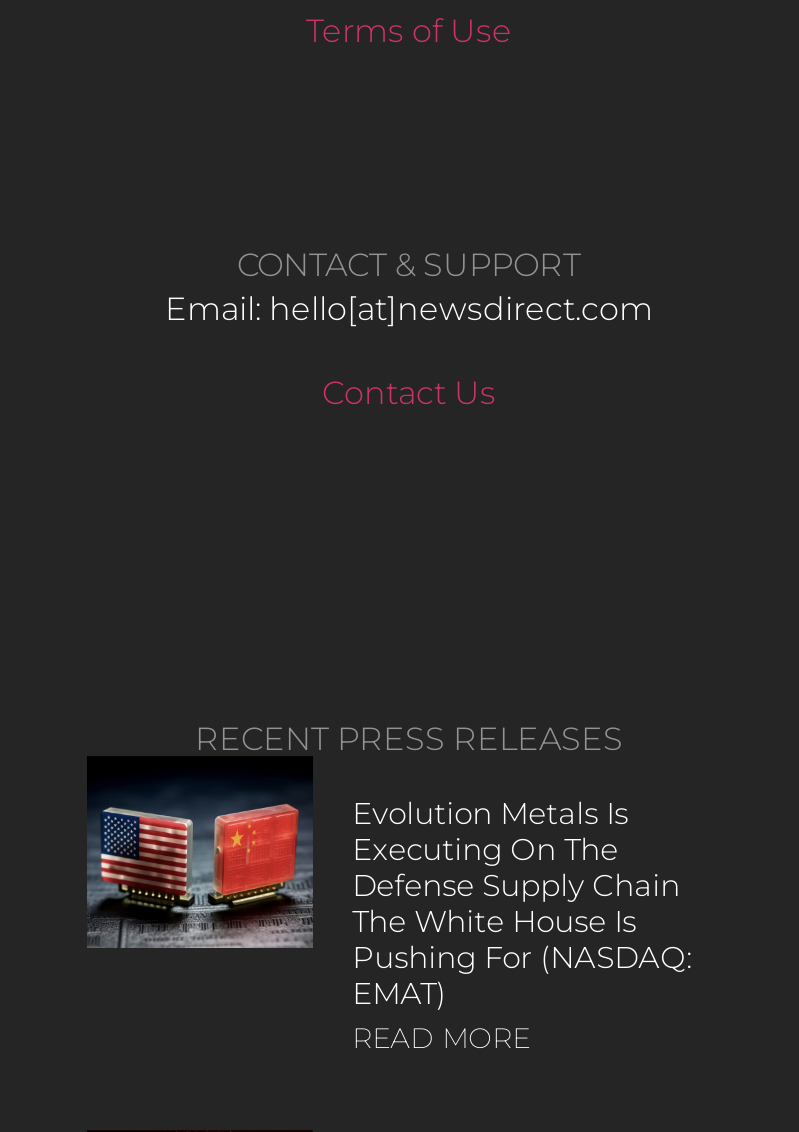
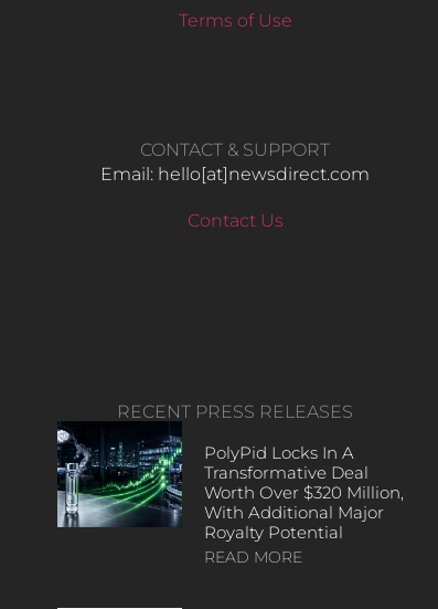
[85,758,692,1013] [image] | Evolution Metals Is | Executing On The | Defense Supply Chain | The White House Is | Pushing For (NASDAQ: | EMAT) -> [56,426,403,543] [image] | PolyPid Locks In A | Transformative Deal | Worth Over $320 Million, | With Additional Major | Royalty Potential

